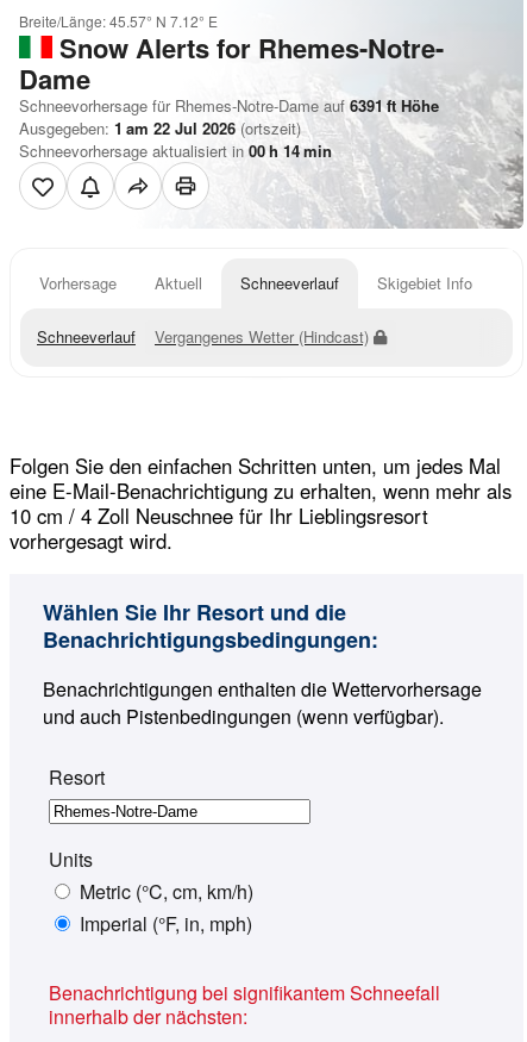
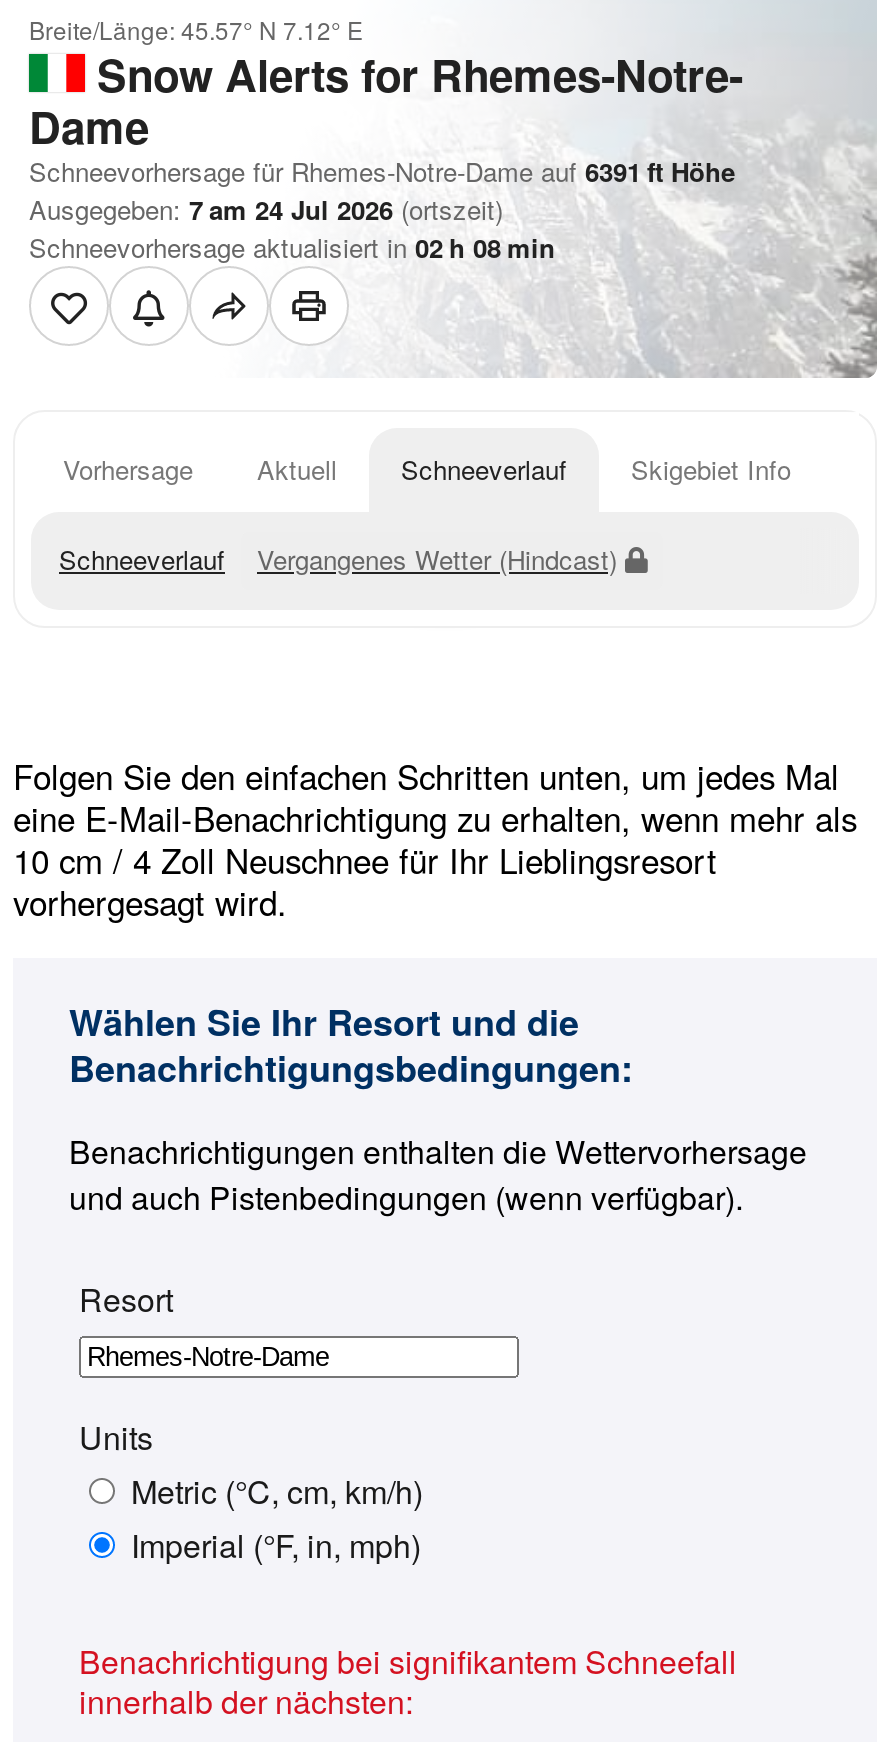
[19,117,301,139] Ausgegeben: 1 am 22 Jul 2026 (ortszeit) -> [29,190,503,228] Ausgegeben: 7 am 24 Jul 2026 (ortszeit)
[19,139,332,162] Schneevorhersage aktualisiert in 00 h 14 min -> [29,228,555,266] Schneevorhersage aktualisiert in 02 h 08 min

